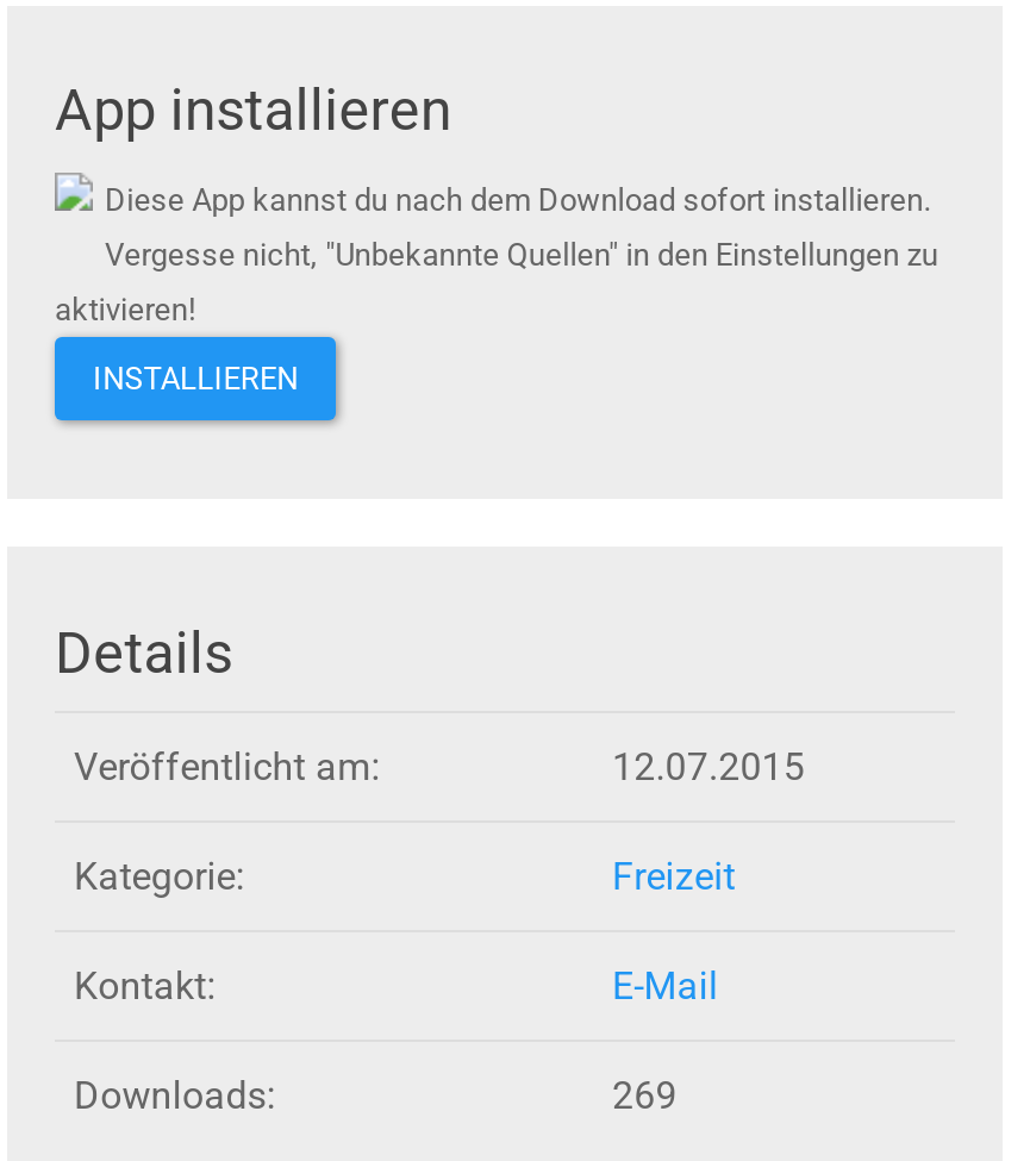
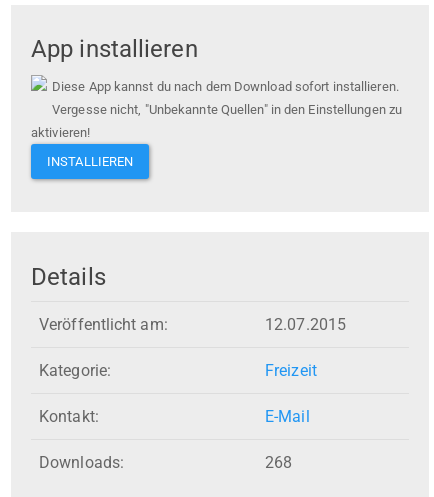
[612,1073,677,1118] 269 -> [265,453,292,472] 268

